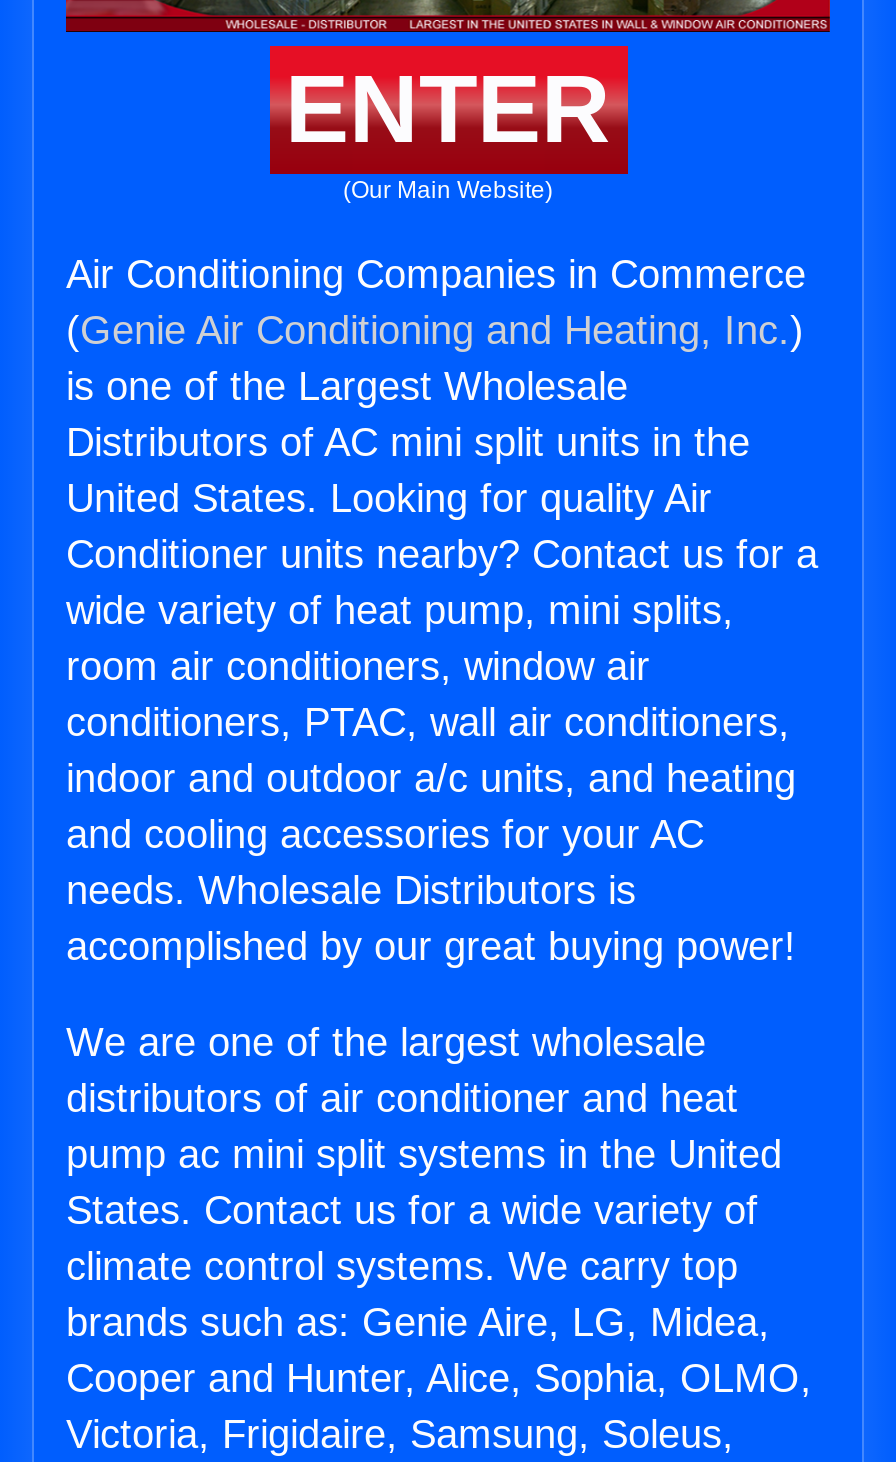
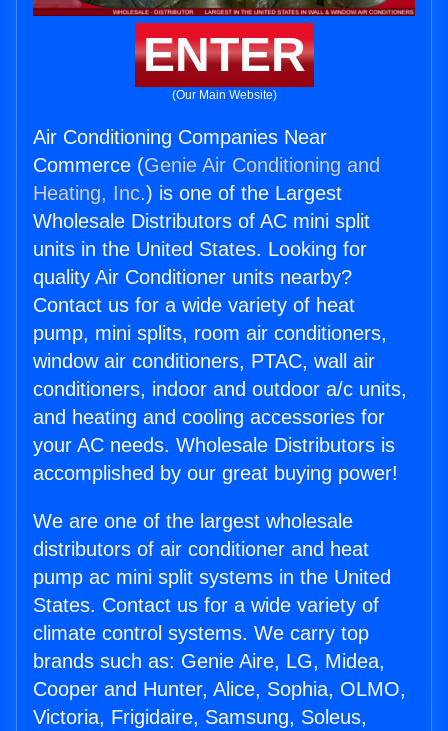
[66,252,818,912] Air Conditioning Companies in Commerce | (Genie Air Conditioning and Heating, Inc.) | is one of the Largest Wholesale | Distributors of AC mini split units in the | United States. Looking for quality Air | Conditioner units nearby? Contact us for a | wide variety of heat pump, mini splits, | room air conditioners, window air | conditioners, PTAC, wall air conditioners, | indoor and outdoor a/c units, and heating | and cooling accessories for your AC | needs. Wholesale Distributors is -> [33,126,407,456] Air Conditioning Companies Near | Commerce (Genie Air Conditioning and | Heating, Inc.) is one of the Largest | Wholesale Distributors of AC mini split | units in the United States. Looking for | quality Air Conditioner units nearby? | Contact us for a wide variety of heat | pump, mini splits, room air conditioners, | window air conditioners, PTAC, wall air | conditioners, indoor and outdoor a/c units, | and heating and cooling accessories for | your AC needs. Wholesale Distributors is

